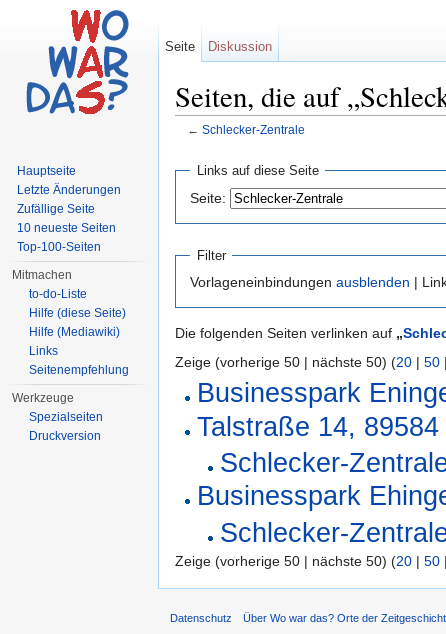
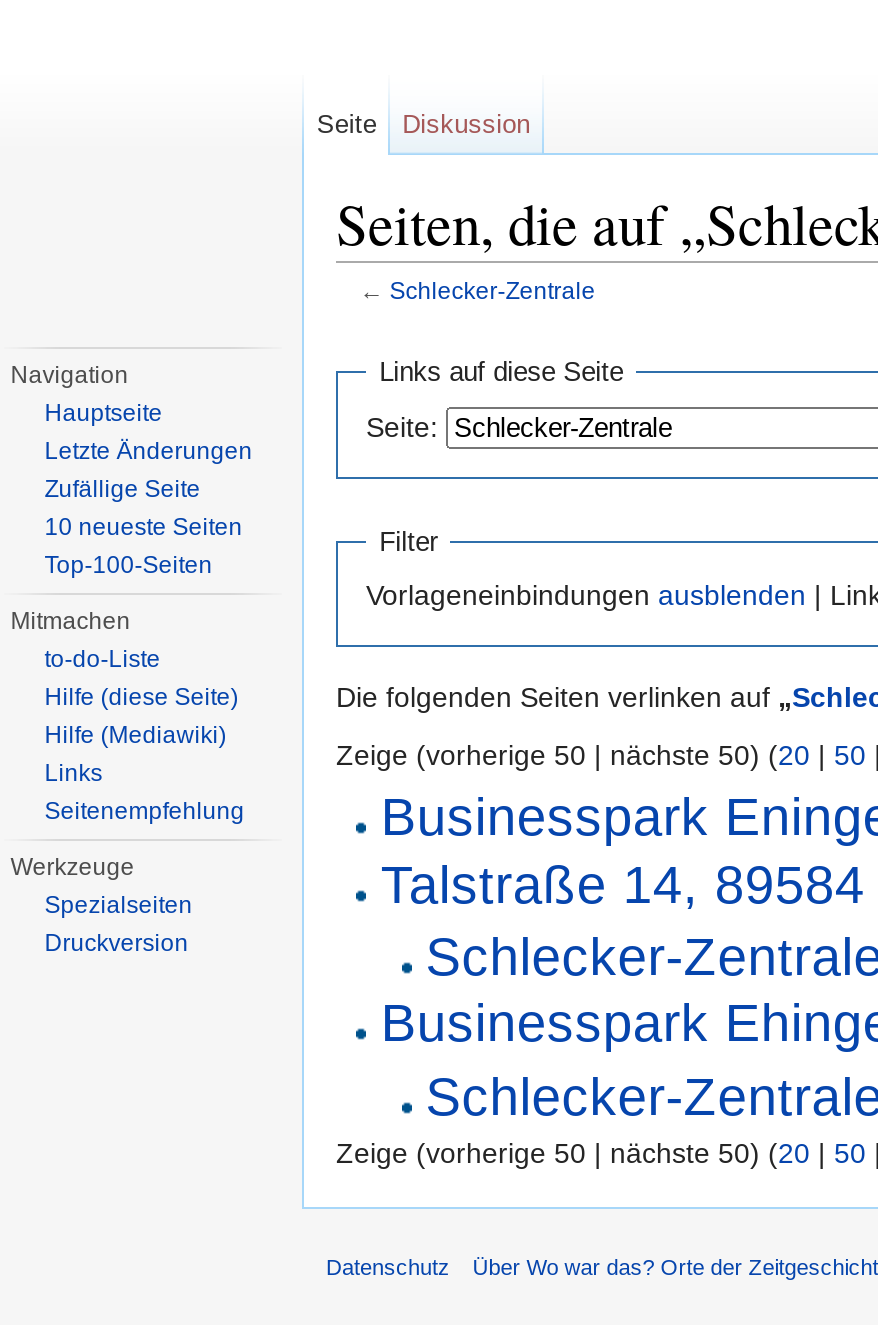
[25,9,130,115] [image] -> none
moved [12,164,129,443] -> [10,399,252,957]: Hauptseite | Letzte Änderungen | Zufällige Seite | ... | Spezialseiten | Druckversion
none -> [10,361,128,389] Navigation

